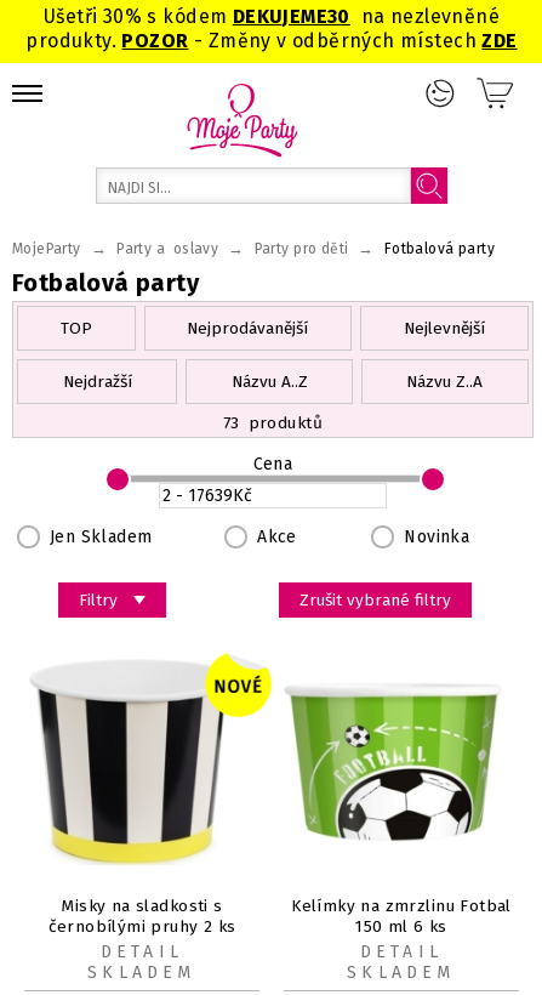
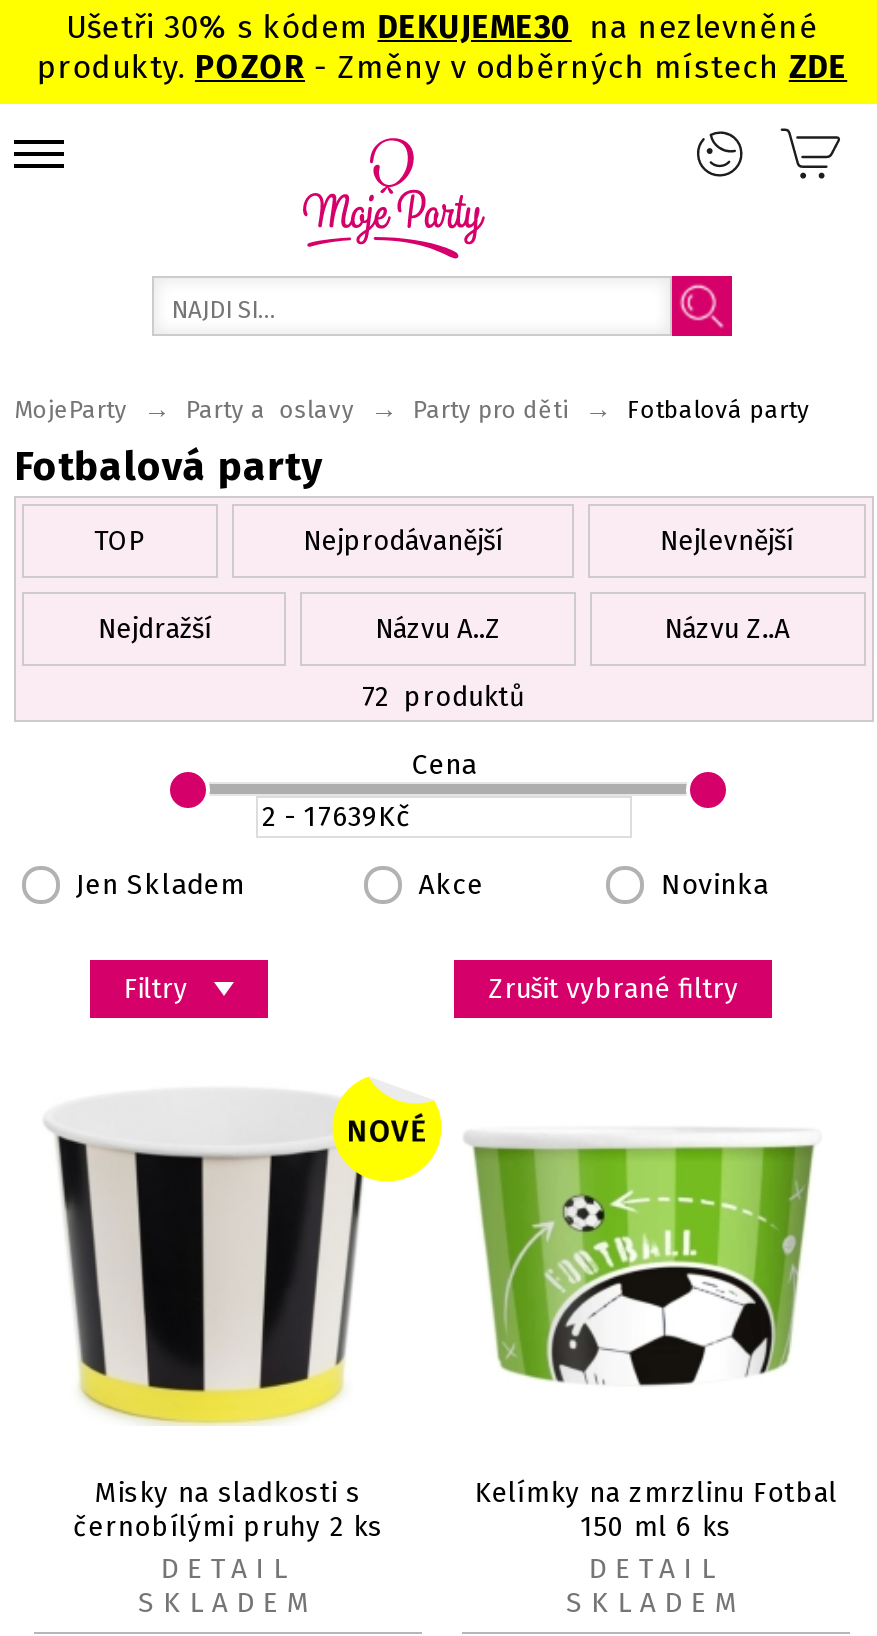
[223,412,322,433] 73 produktů -> [362,679,526,713] 72 produktů

